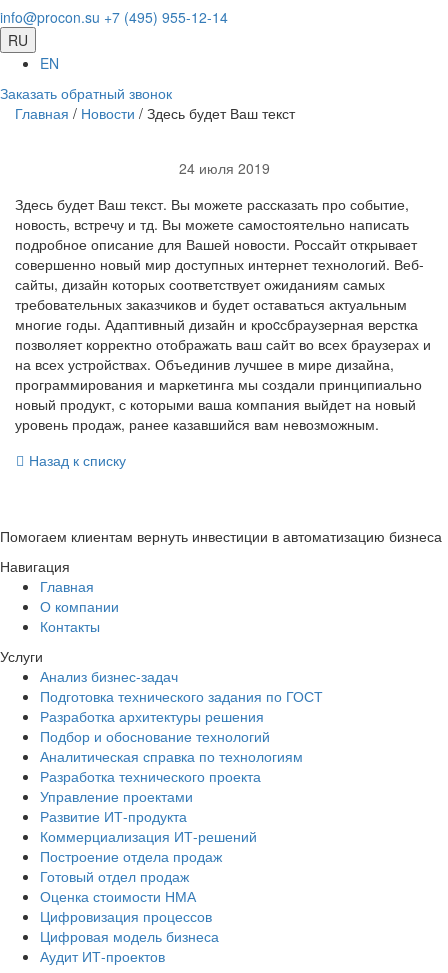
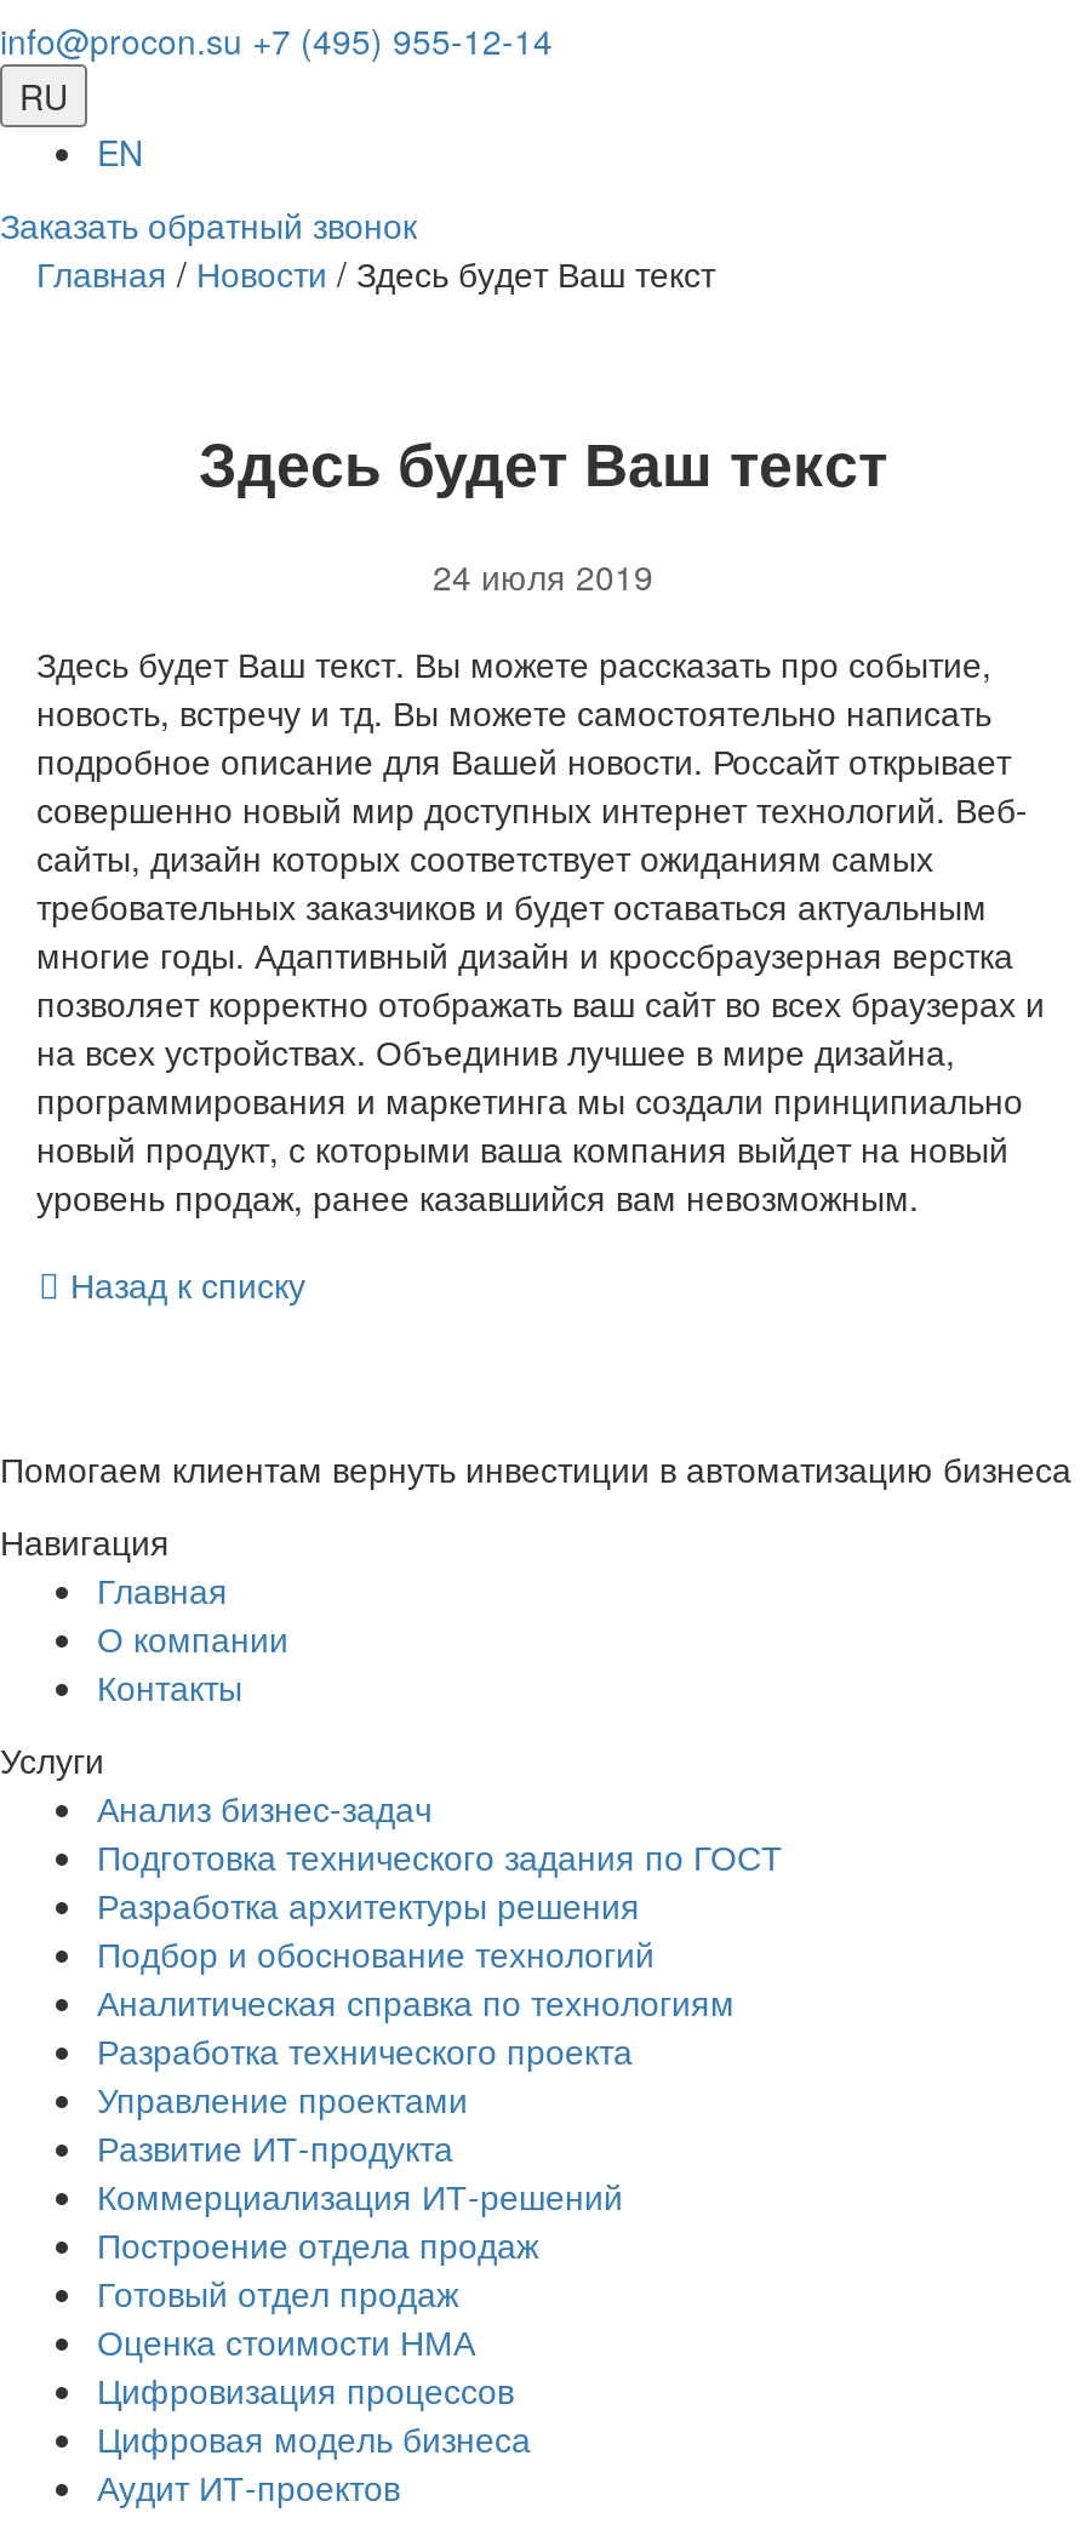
none -> [199,418,887,506] Здесь будет Ваш текст

